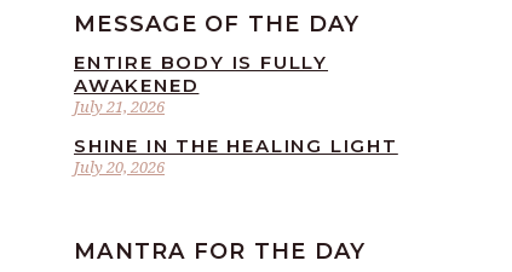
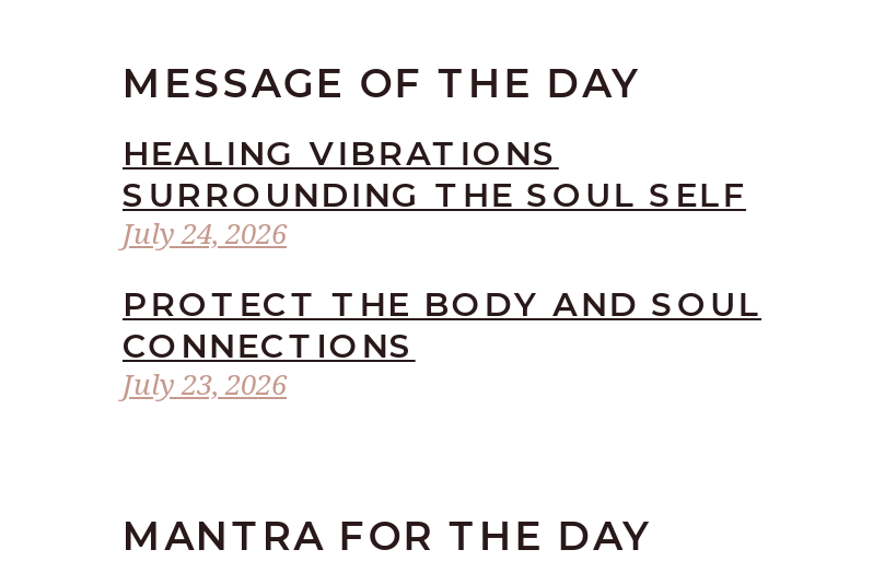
[74,51,328,97] ENTIRE BODY IS FULLY | AWAKENED -> [123,132,746,215] HEALING VIBRATIONS | SURROUNDING THE SOUL SELF
[74,96,165,117] July 21, 2026 -> [123,213,287,253] July 24, 2026
[74,134,398,157] SHINE IN THE HEALING LIGHT -> [123,283,761,366] PROTECT THE BODY AND SOUL | CONNECTIONS
[74,156,165,178] July 20, 2026 -> [123,364,287,404] July 23, 2026

